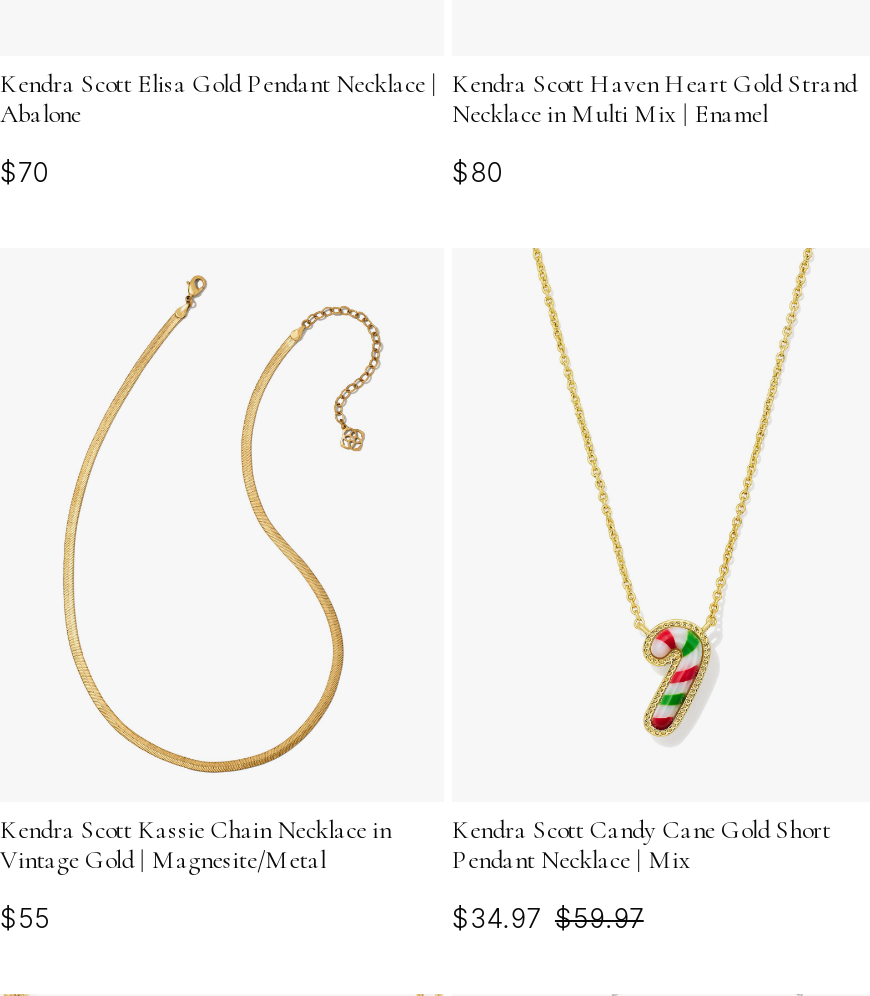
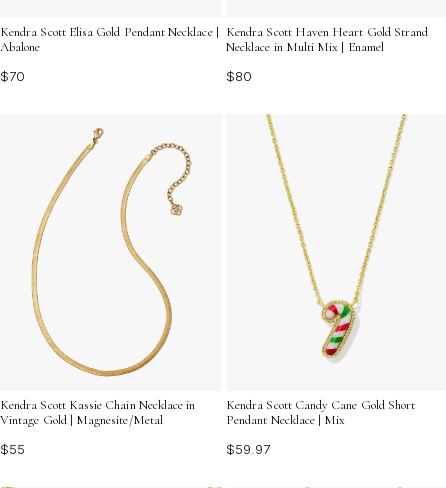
[452,902,644,934] $34.97 $59.97 -> [226,441,270,457] $59.97

